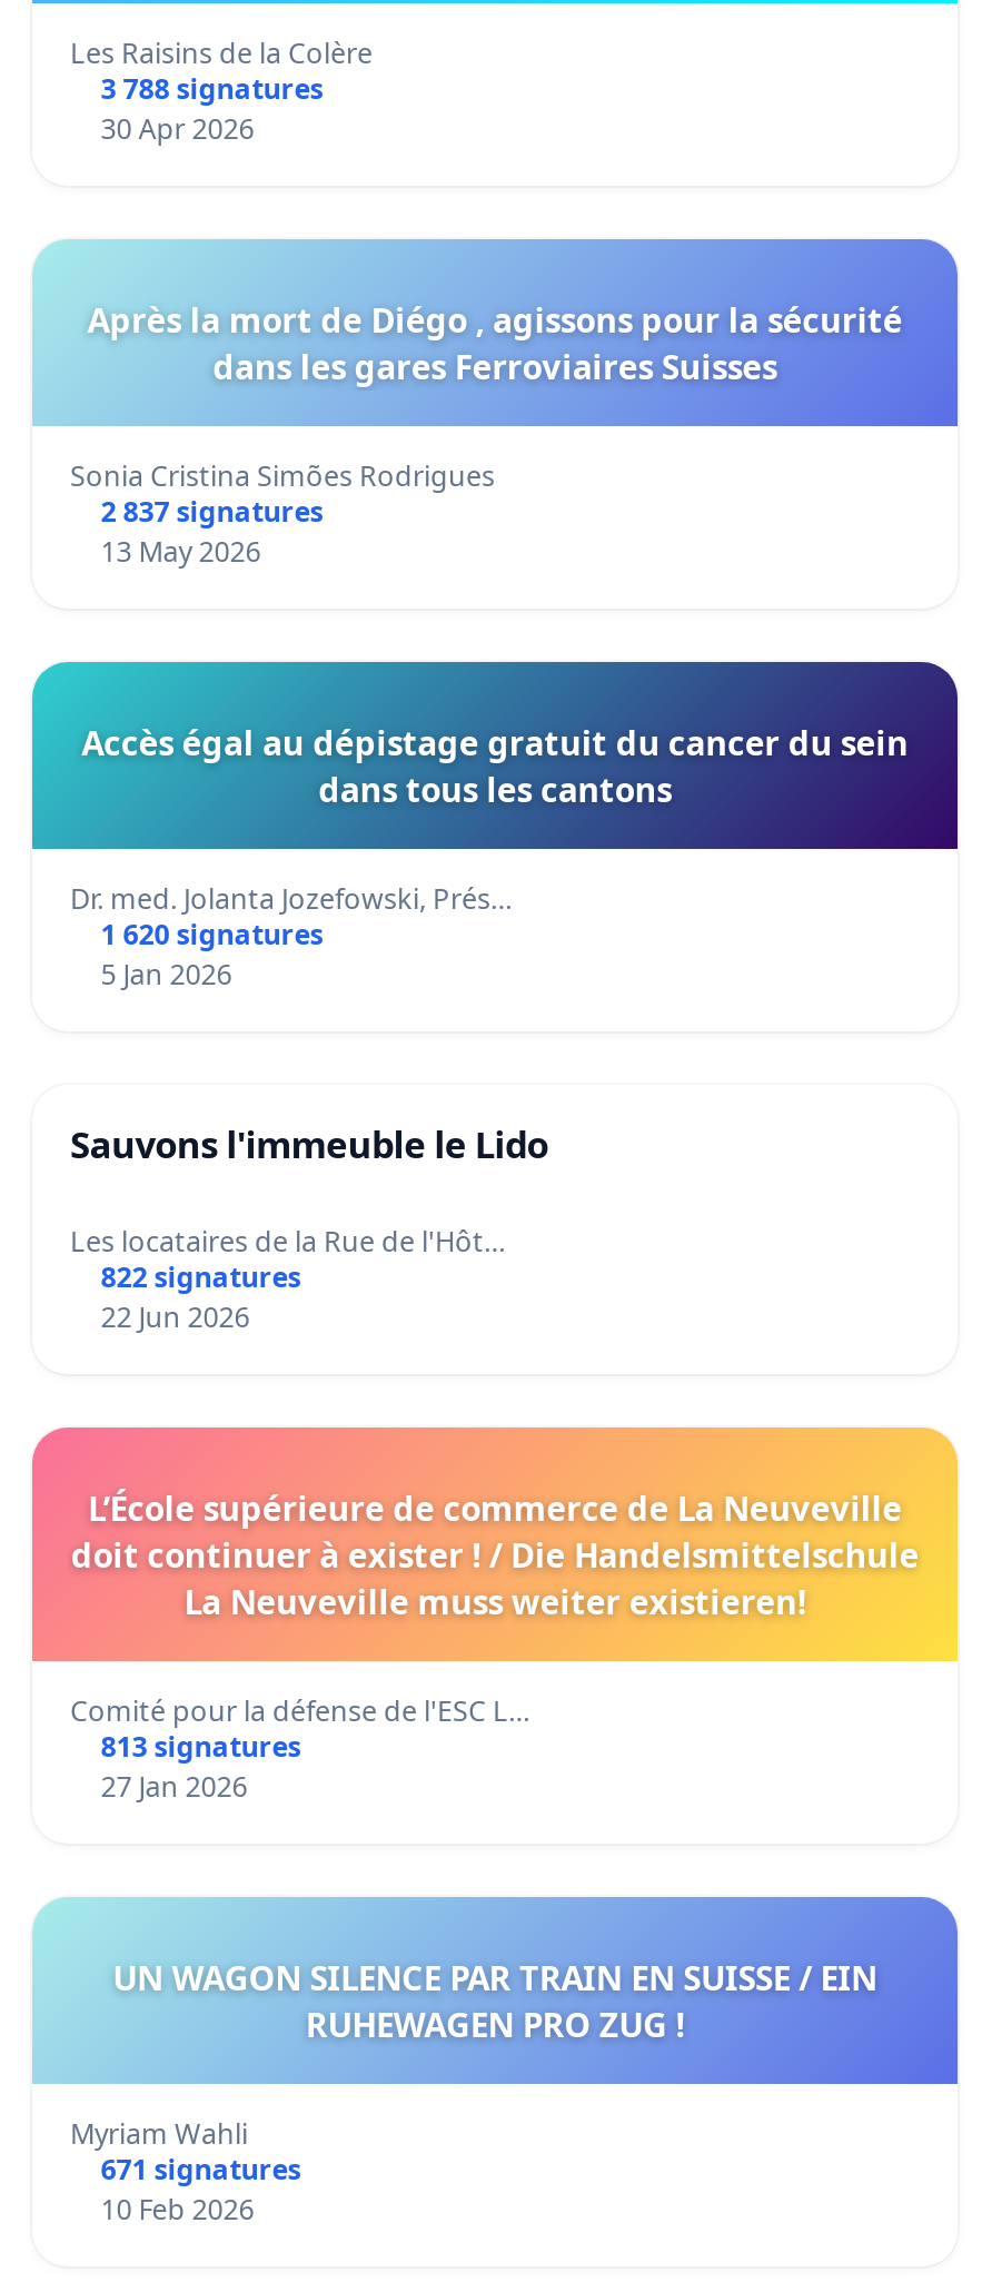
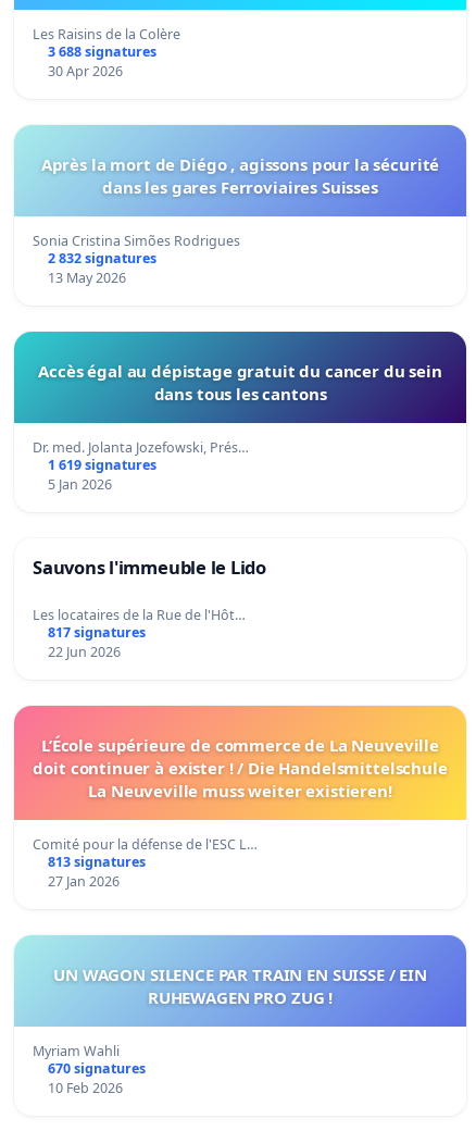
[101,70,323,108] 3 788 signatures -> [48,42,156,61] 3 688 signatures
[101,493,323,531] 2 837 signatures -> [48,249,156,267] 2 832 signatures
[101,915,323,953] 1 620 signatures -> [48,456,156,474] 1 619 signatures
[101,1258,301,1296] 822 signatures -> [48,623,145,641] 817 signatures
[101,2150,301,2188] 671 signatures -> [48,1059,145,1077] 670 signatures

